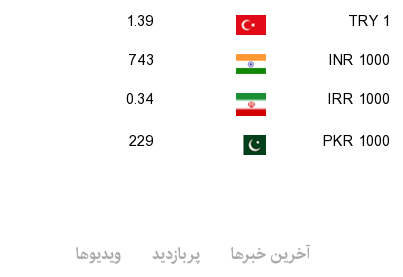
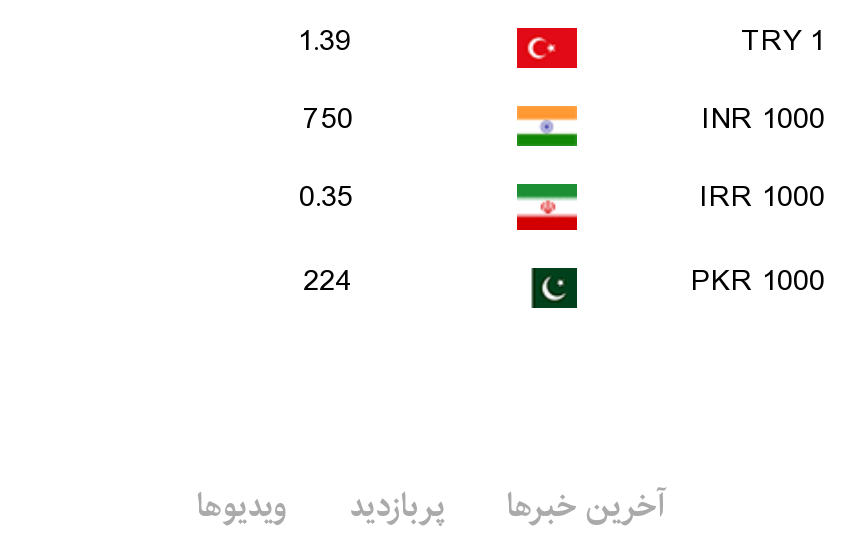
[128,49,154,73] 743 -> [303,96,353,144] 750
[126,88,154,112] 0.34 -> [299,174,353,222] 0.35
[129,130,154,154] 229 -> [303,258,353,306] 224

